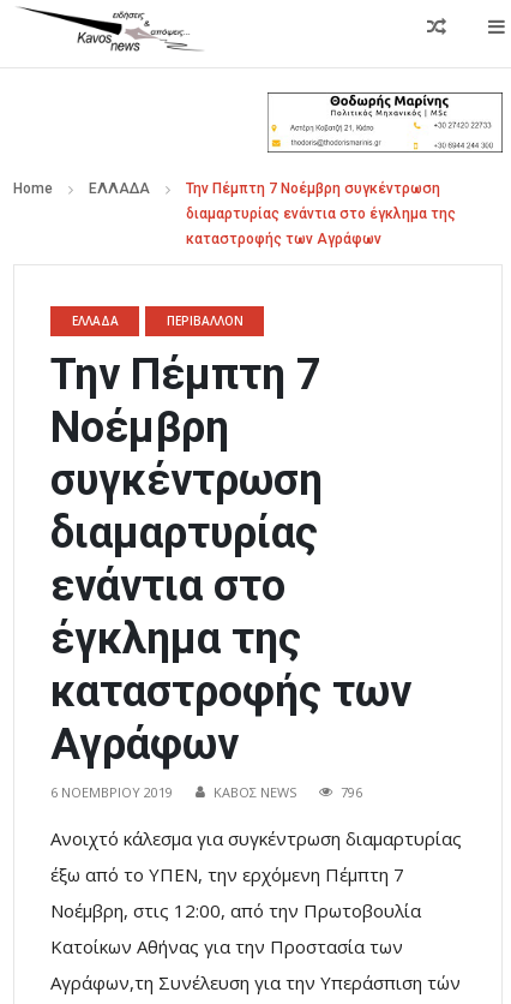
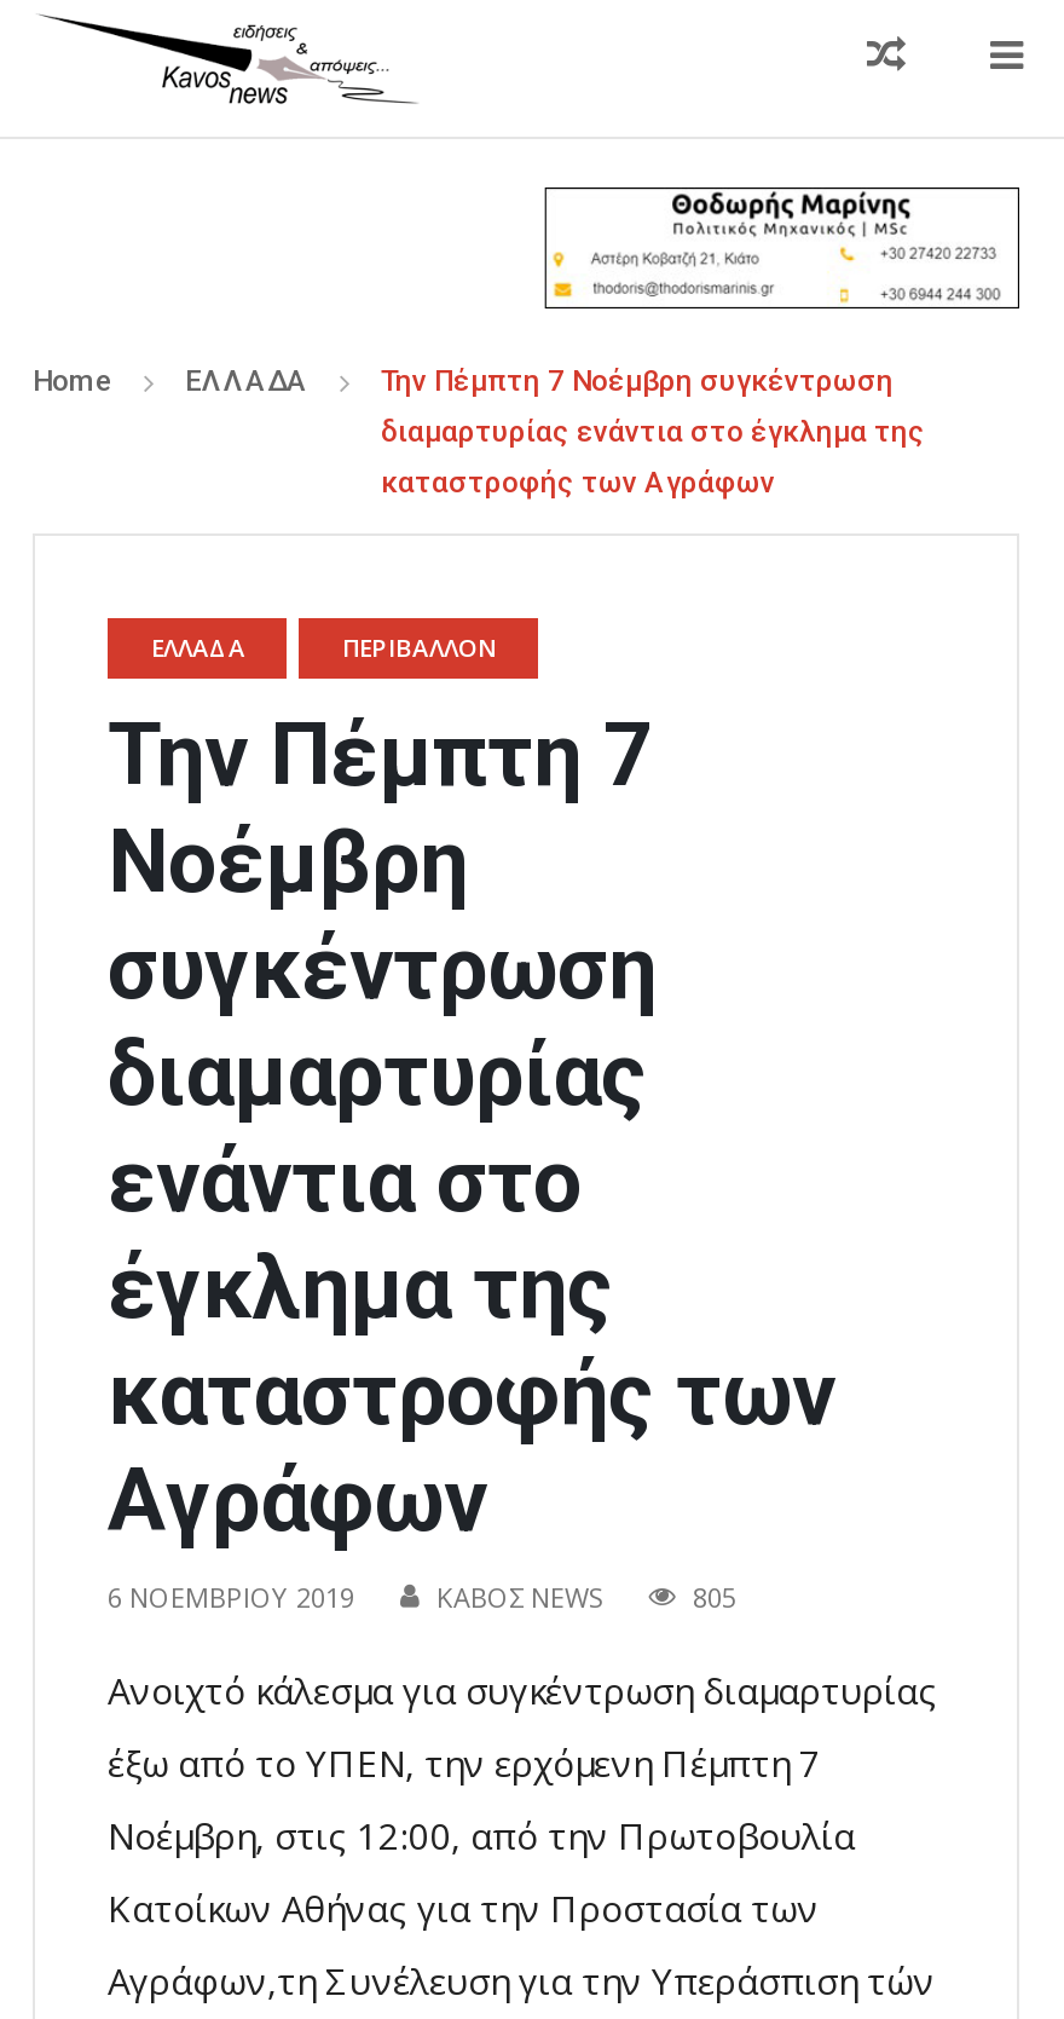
[341,784,362,802] 796 -> [693,1580,736,1616] 805

